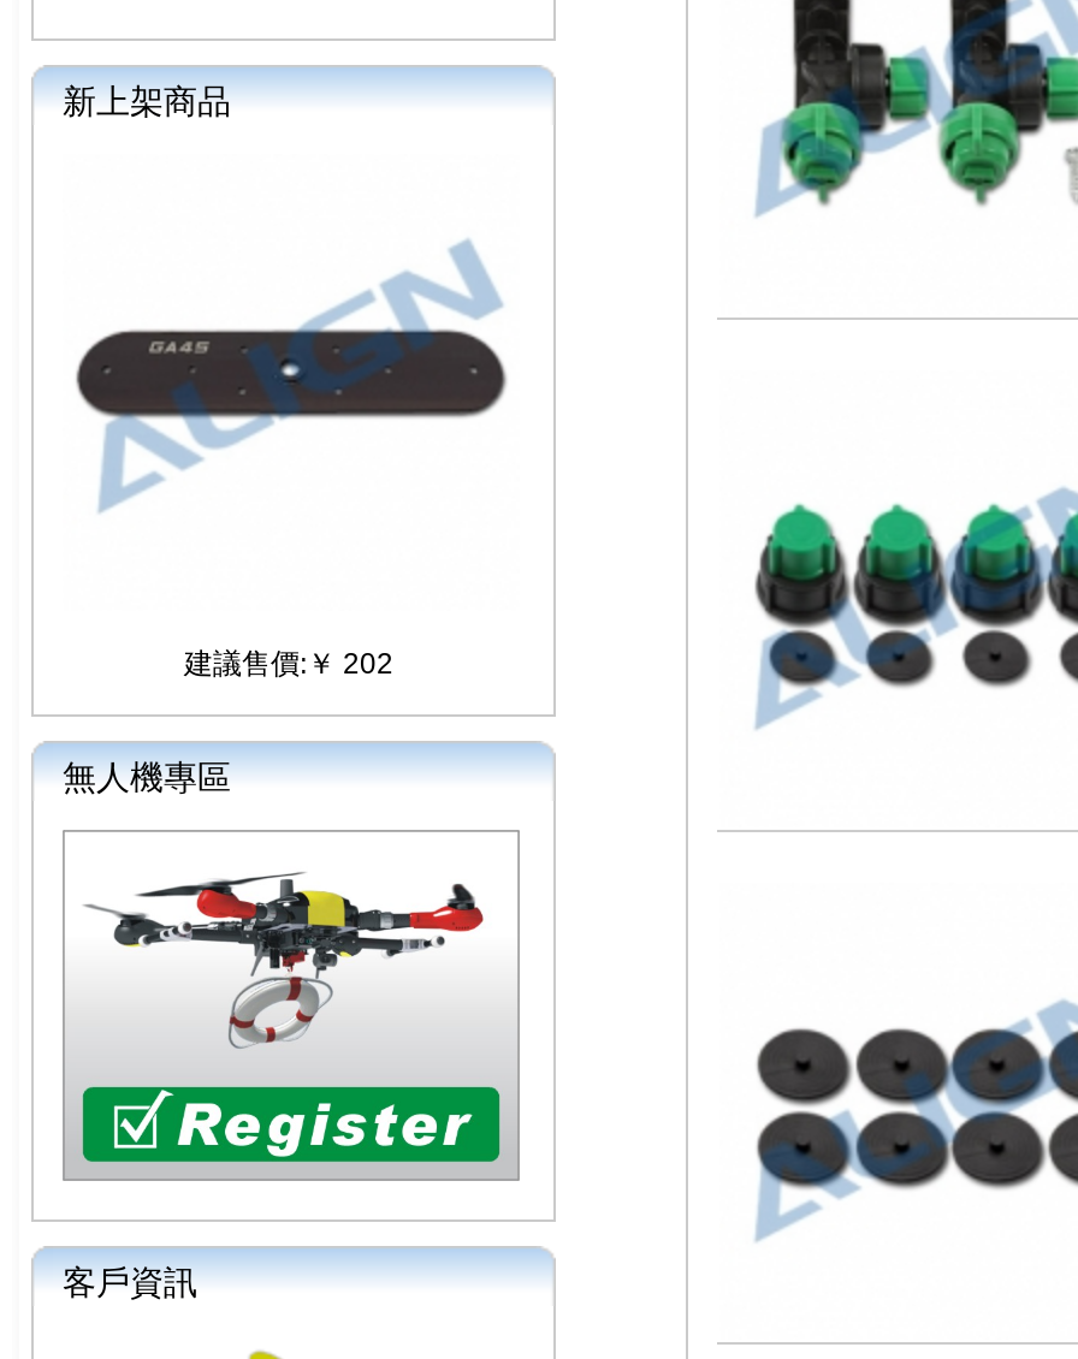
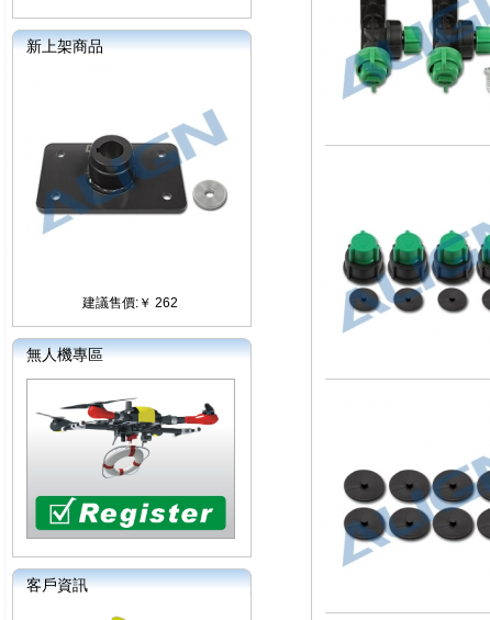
[75,296,508,471] [image] -> [33,134,229,215] [image]
[184,647,393,681] 建議售價:￥ 202 -> [82,295,177,311] 建議售價:￥ 262

